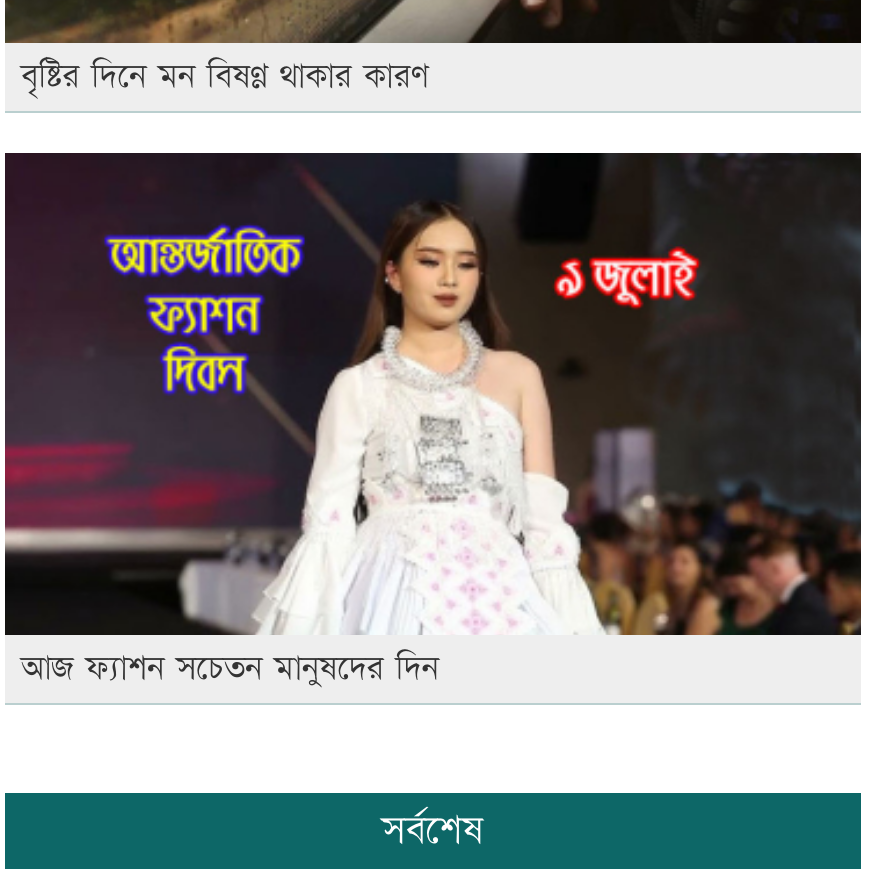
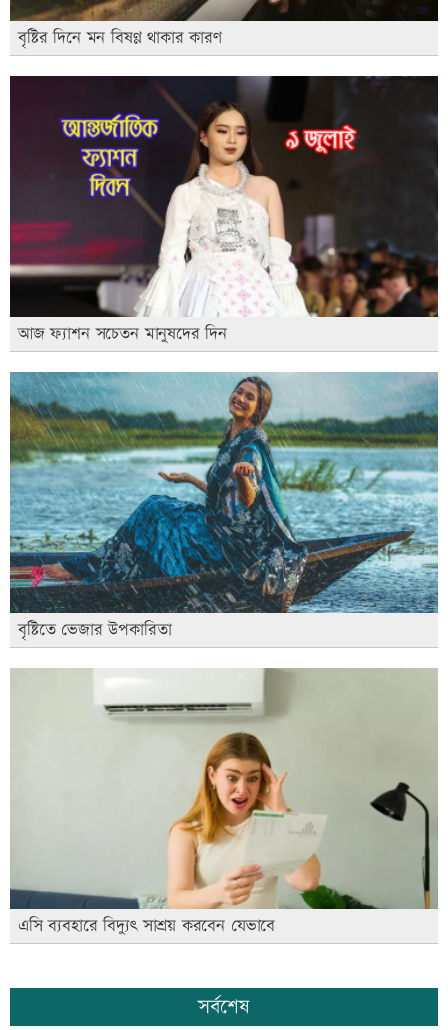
none -> [9,371,439,642] [image] | বৃষ্টিতে ভেজার উপকারিতা
none -> [9,668,438,938] [image] | এসি ব্যবহারে বিদ্যুৎ সাশ্রয় করবেন যেভাবে

